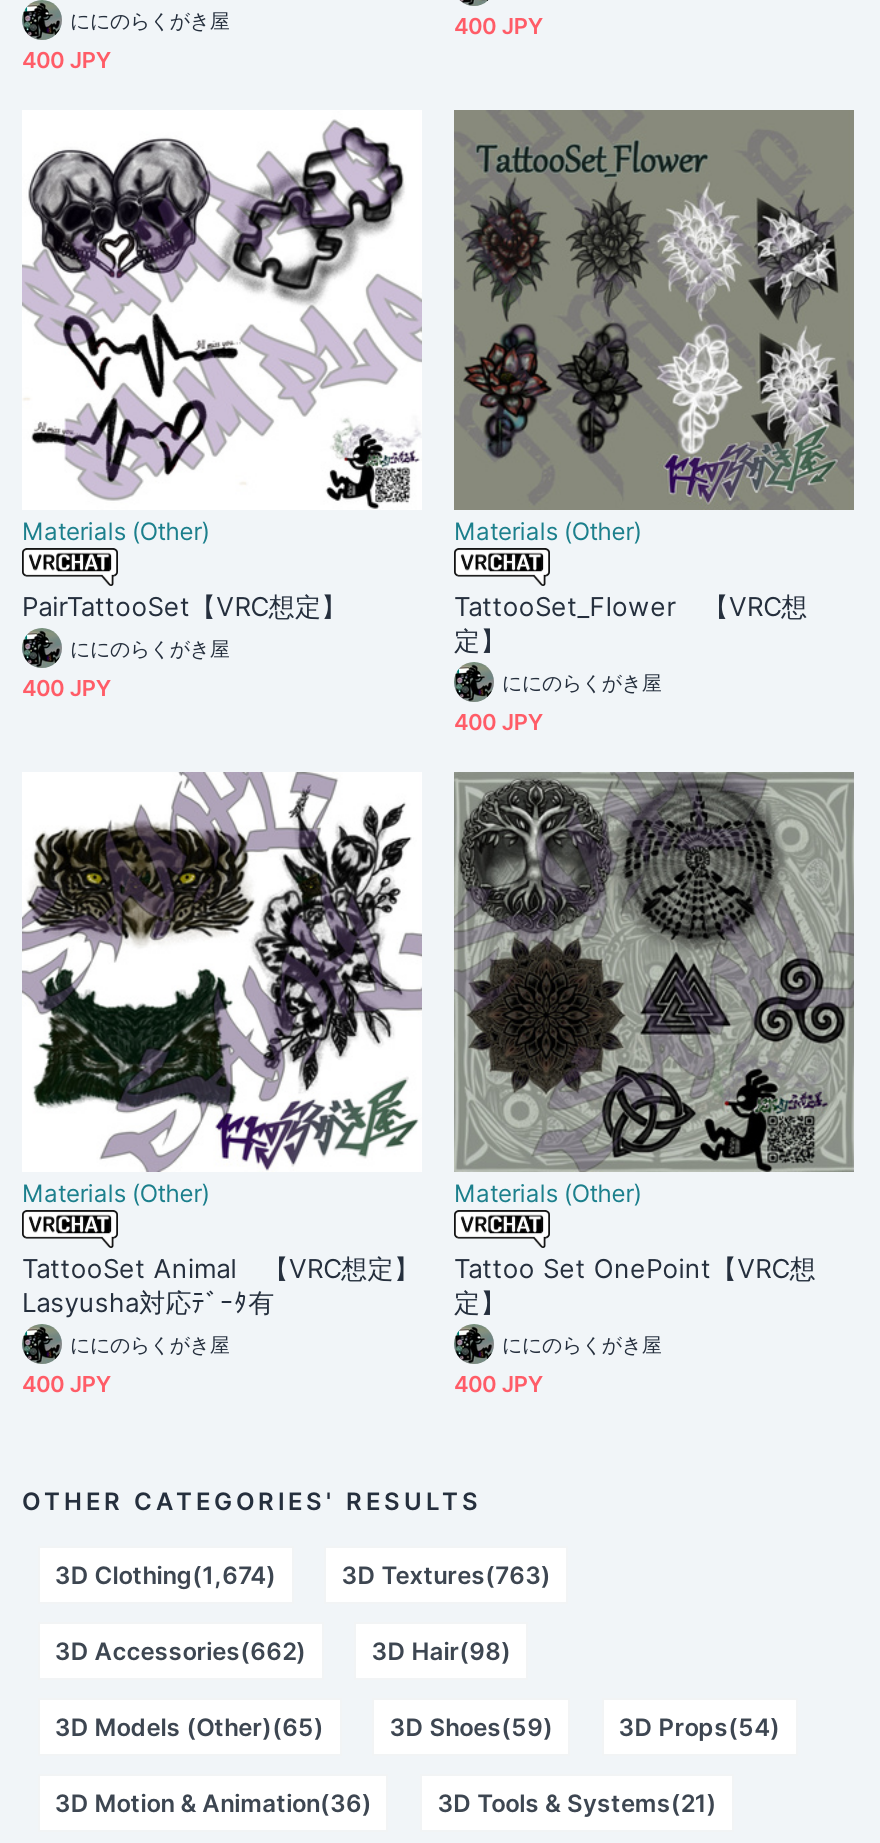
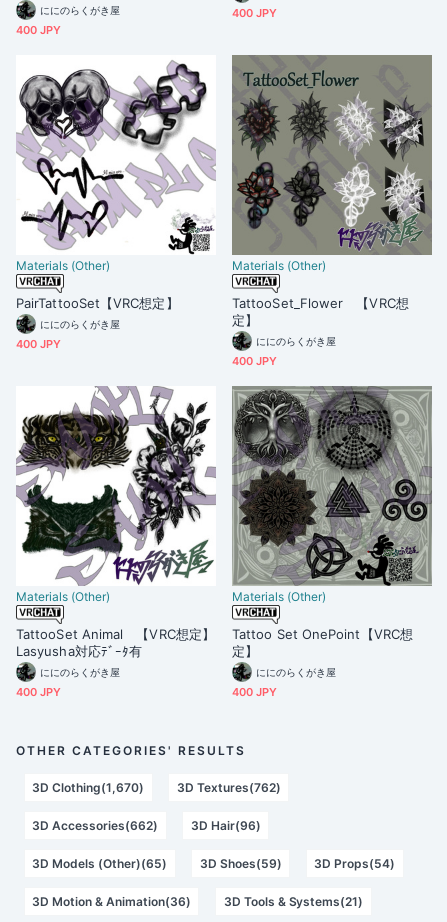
[55,1559,276,1589] 3D Clothing(1,674) -> [32,779,144,794] 3D Clothing(1,670)
[342,1559,551,1589] 3D Textures(763) -> [177,779,280,794] 3D Textures(762)
[372,1635,511,1665] 3D Hair(98) -> [191,817,261,832] 3D Hair(96)

